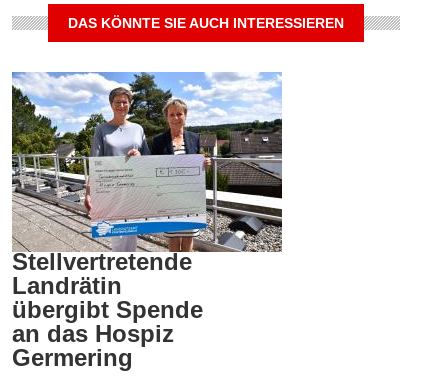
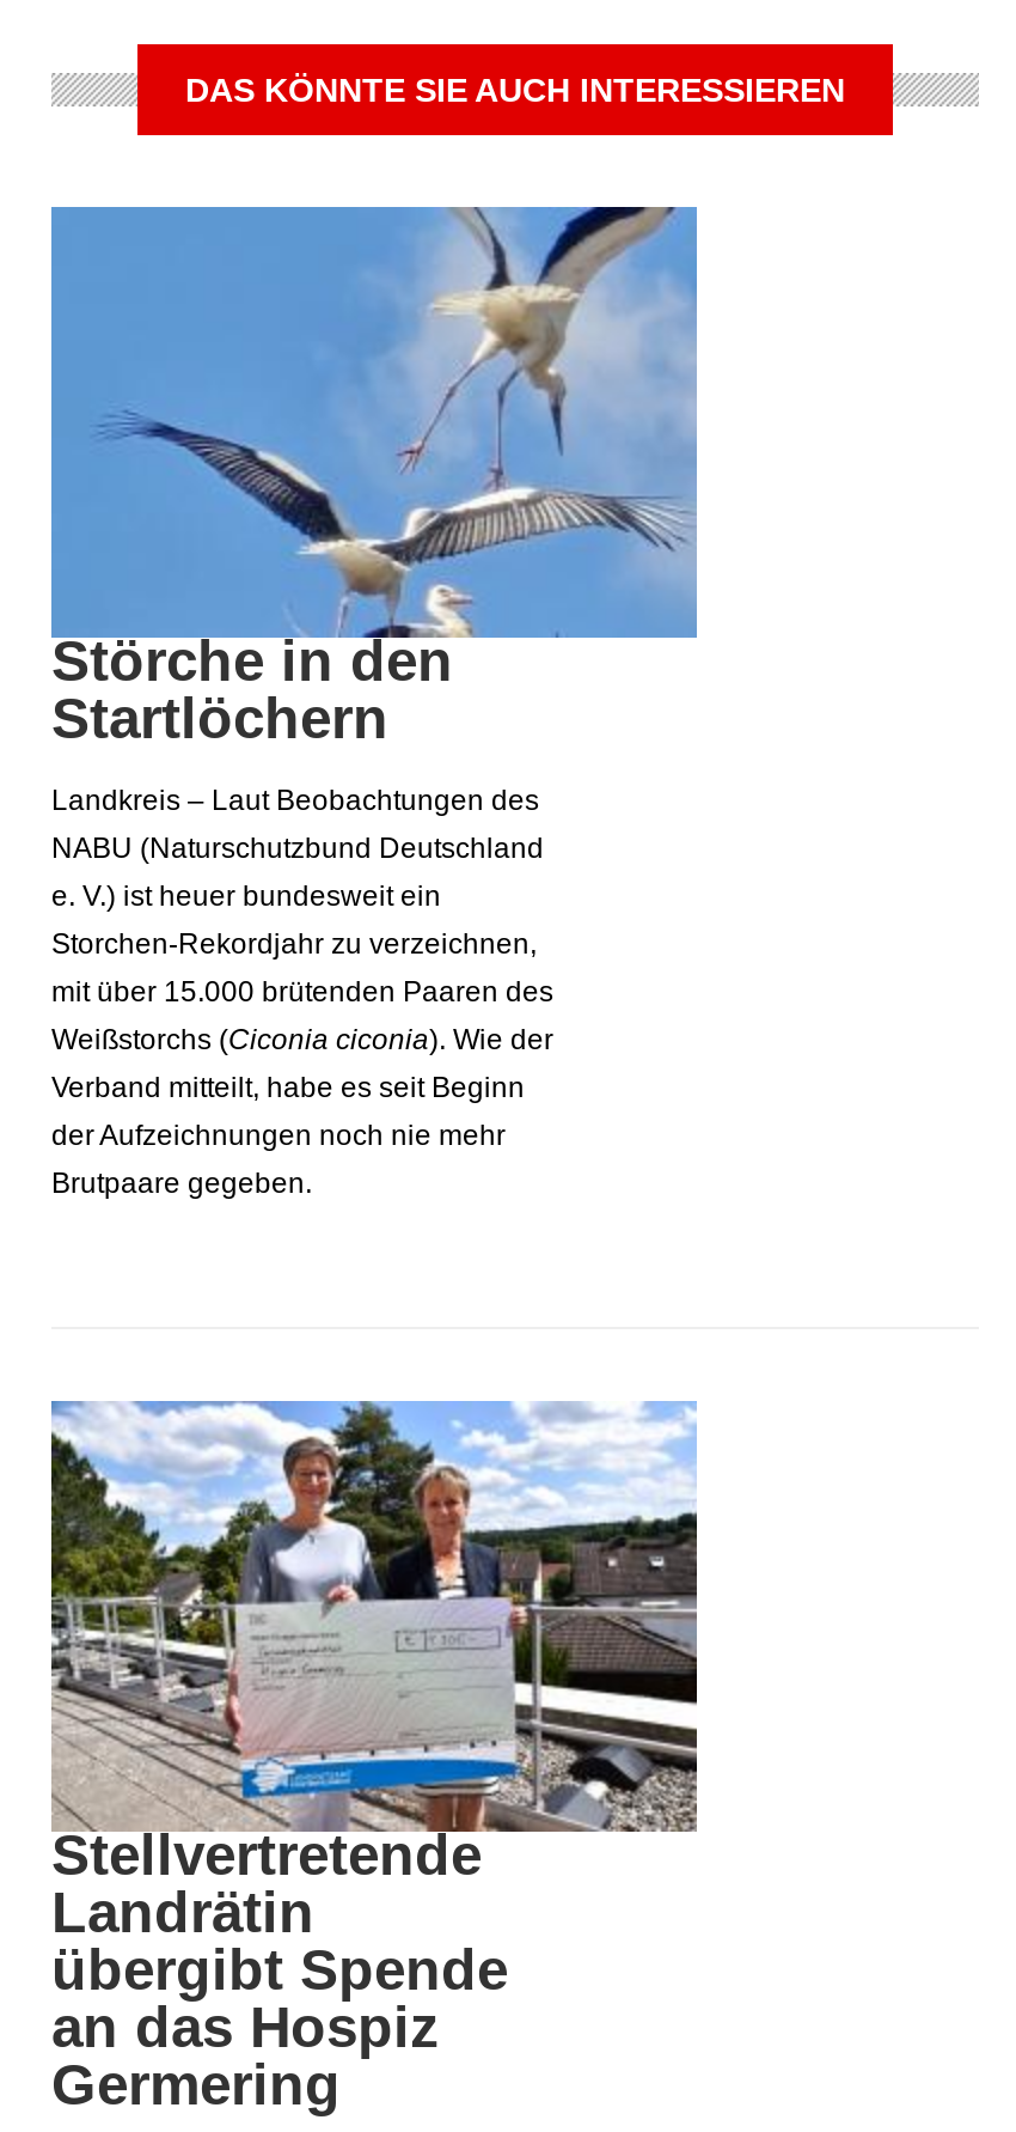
none -> [49,205,699,1200] [image] | Störche in den | Startlöchern | Landkreis – Laut Beobachtungen des | NABU (Naturschutzbund Deutschland | e. V.) ist heuer bundesweit ein | Storchen-Rekordjahr zu verzeichnen, | mit über 15.000 brütenden Paaren des | Weißstorchs (Ciconia ciconia). Wie der | Verband mitteilt, habe es seit Beginn | der Aufzeichnungen noch nie mehr | Brutpaare gegeben.

